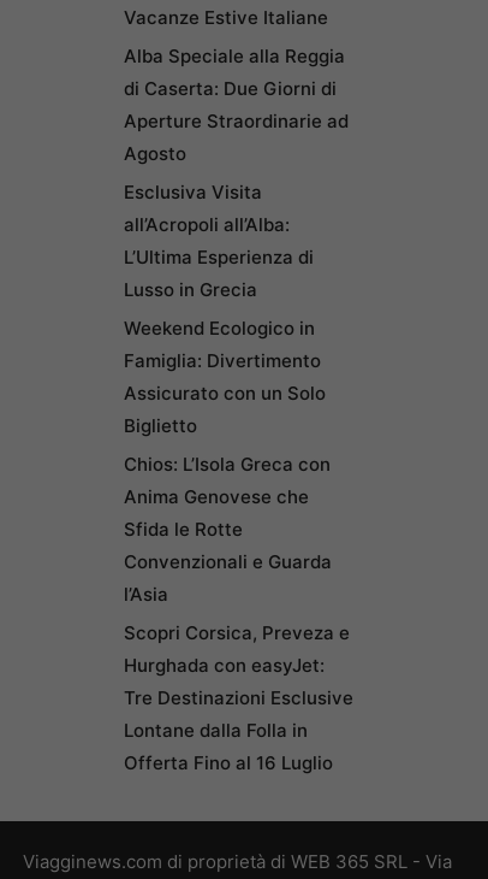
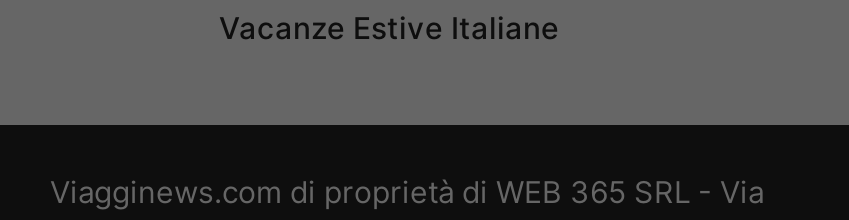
[124,44,353,774] Alba Speciale alla Reggia | di Caserta: Due Giorni di | Aperture Straordinarie ad | Agosto | Esclusiva Visita | all’Acropoli all’Alba: | L’Ultima Esperienza di | Lusso in Grecia | Weekend Ecologico in | Famiglia: Divertimento | Assicurato con un Solo | Biglietto | Chios: L’Isola Greca con | Anima Genovese che | Sfida le Rotte | Convenzionali e Guarda | l’Asia | Scopri Corsica, Preveza e | Hurghada con easyJet: | Tre Destinazioni Esclusive | Lontane dalla Folla in | Offerta Fino al 16 Luglio -> none

